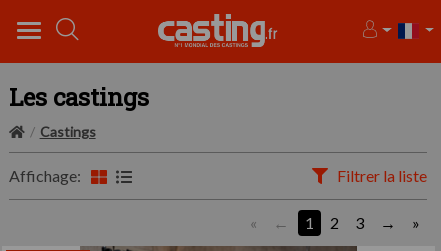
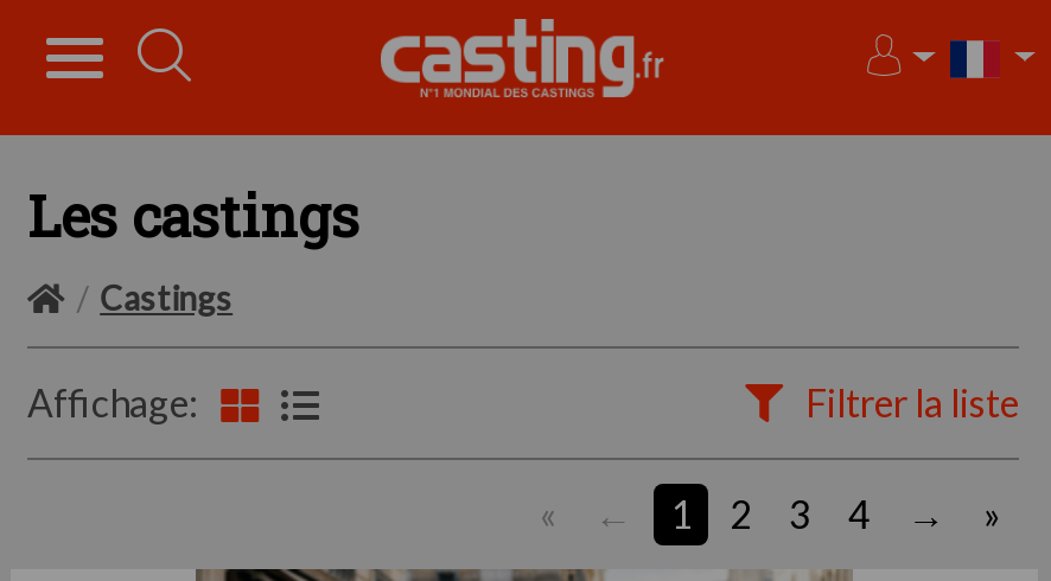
none -> [848,491,869,536] 4

